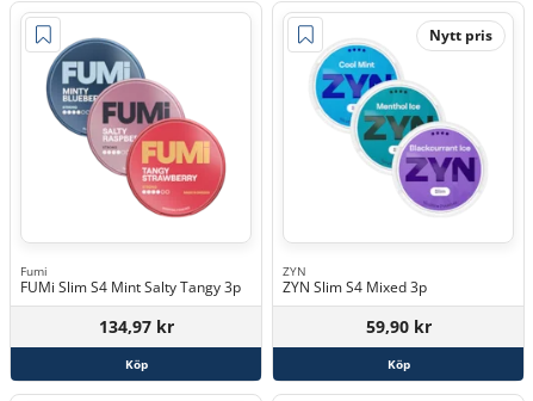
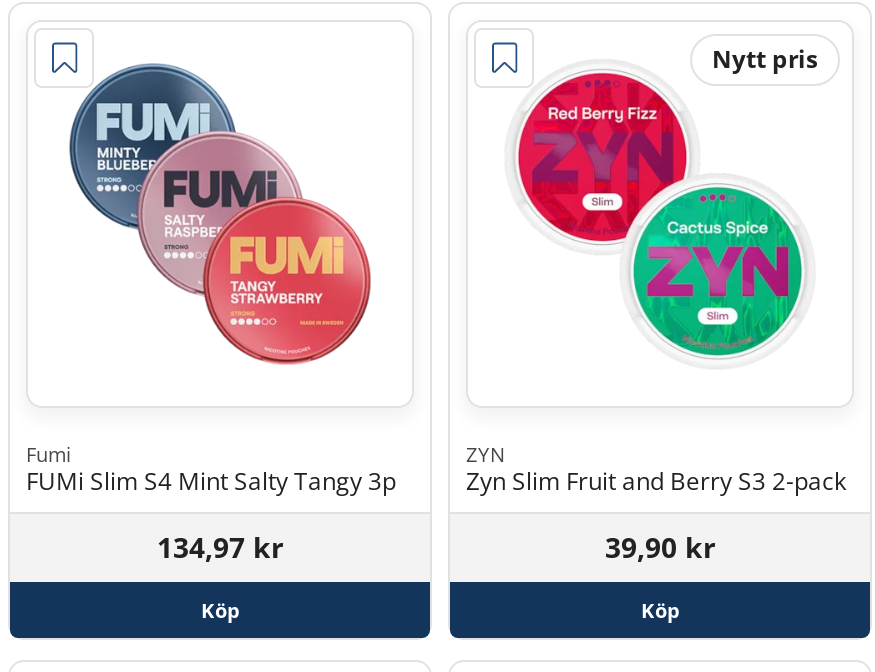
[314,44,483,212] [image] -> [516,72,804,358] [image]
[283,277,427,298] ZYN Slim S4 Mixed 3p -> [466,465,846,499] Zyn Slim Fruit and Berry S3 2-pack
[365,315,431,338] 59,90 kr -> [605,529,715,567] 39,90 kr

